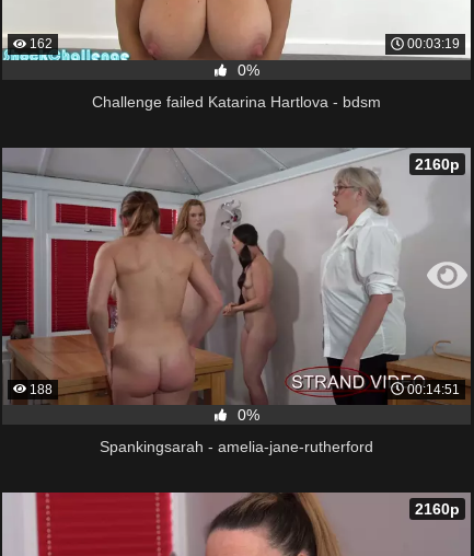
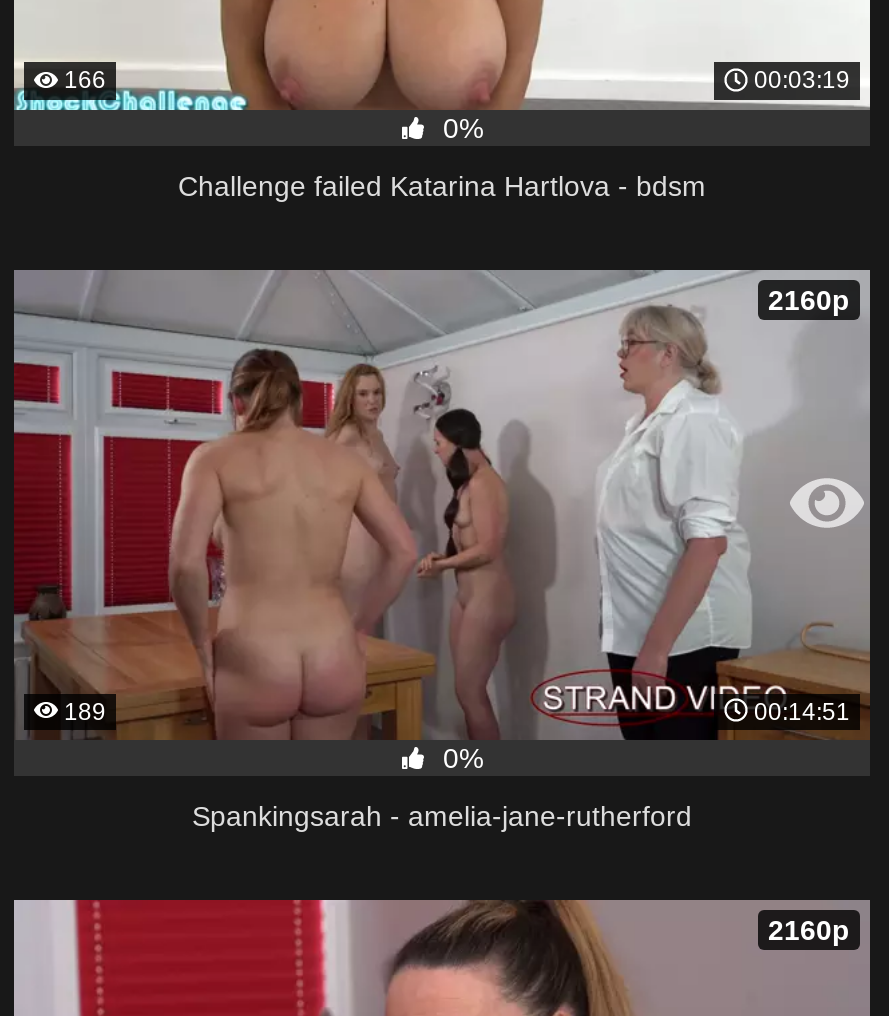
[26,36,53,52] 162 -> [58,66,106,94] 166
[26,381,53,397] 188 -> [58,697,106,725] 189

